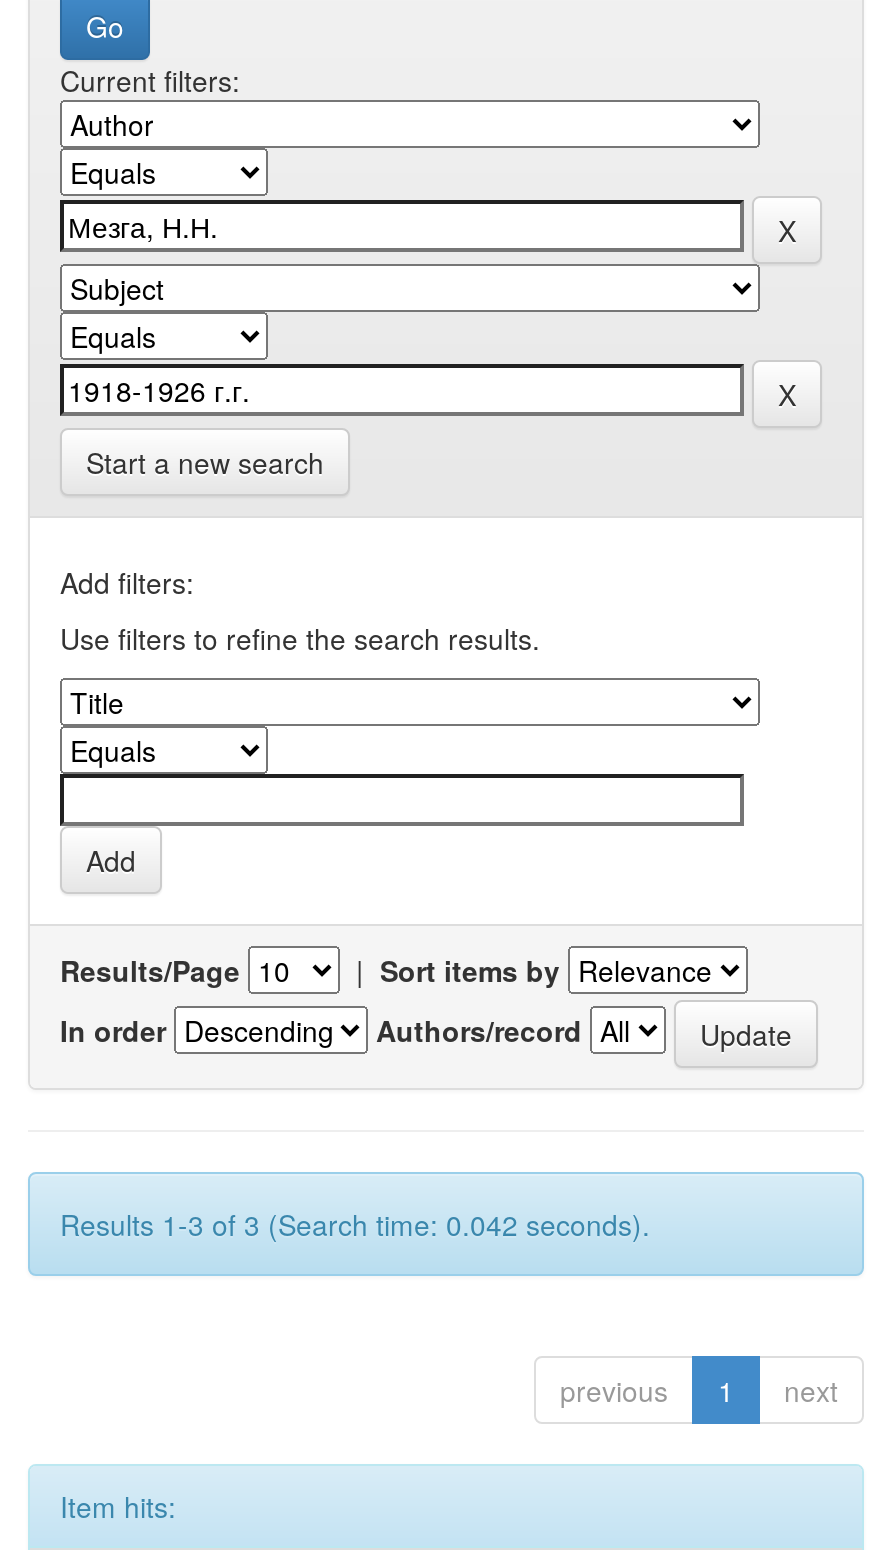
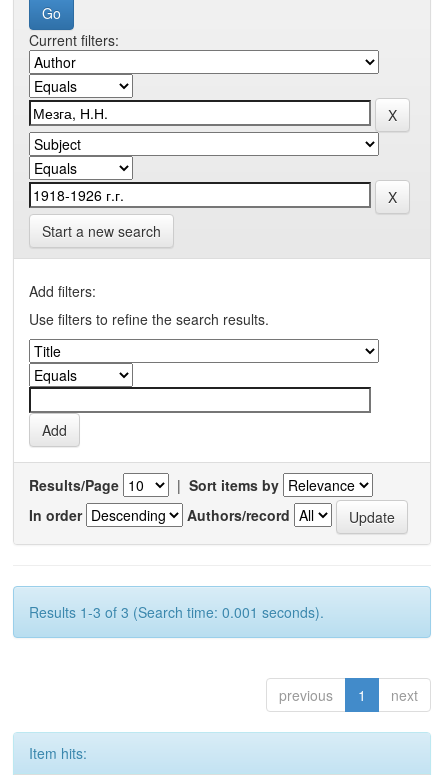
[60,1204,650,1244] Results 1-3 of 3 (Search time: 0.042 seconds). -> [29,602,324,622] Results 1-3 of 3 (Search time: 0.001 seconds).

